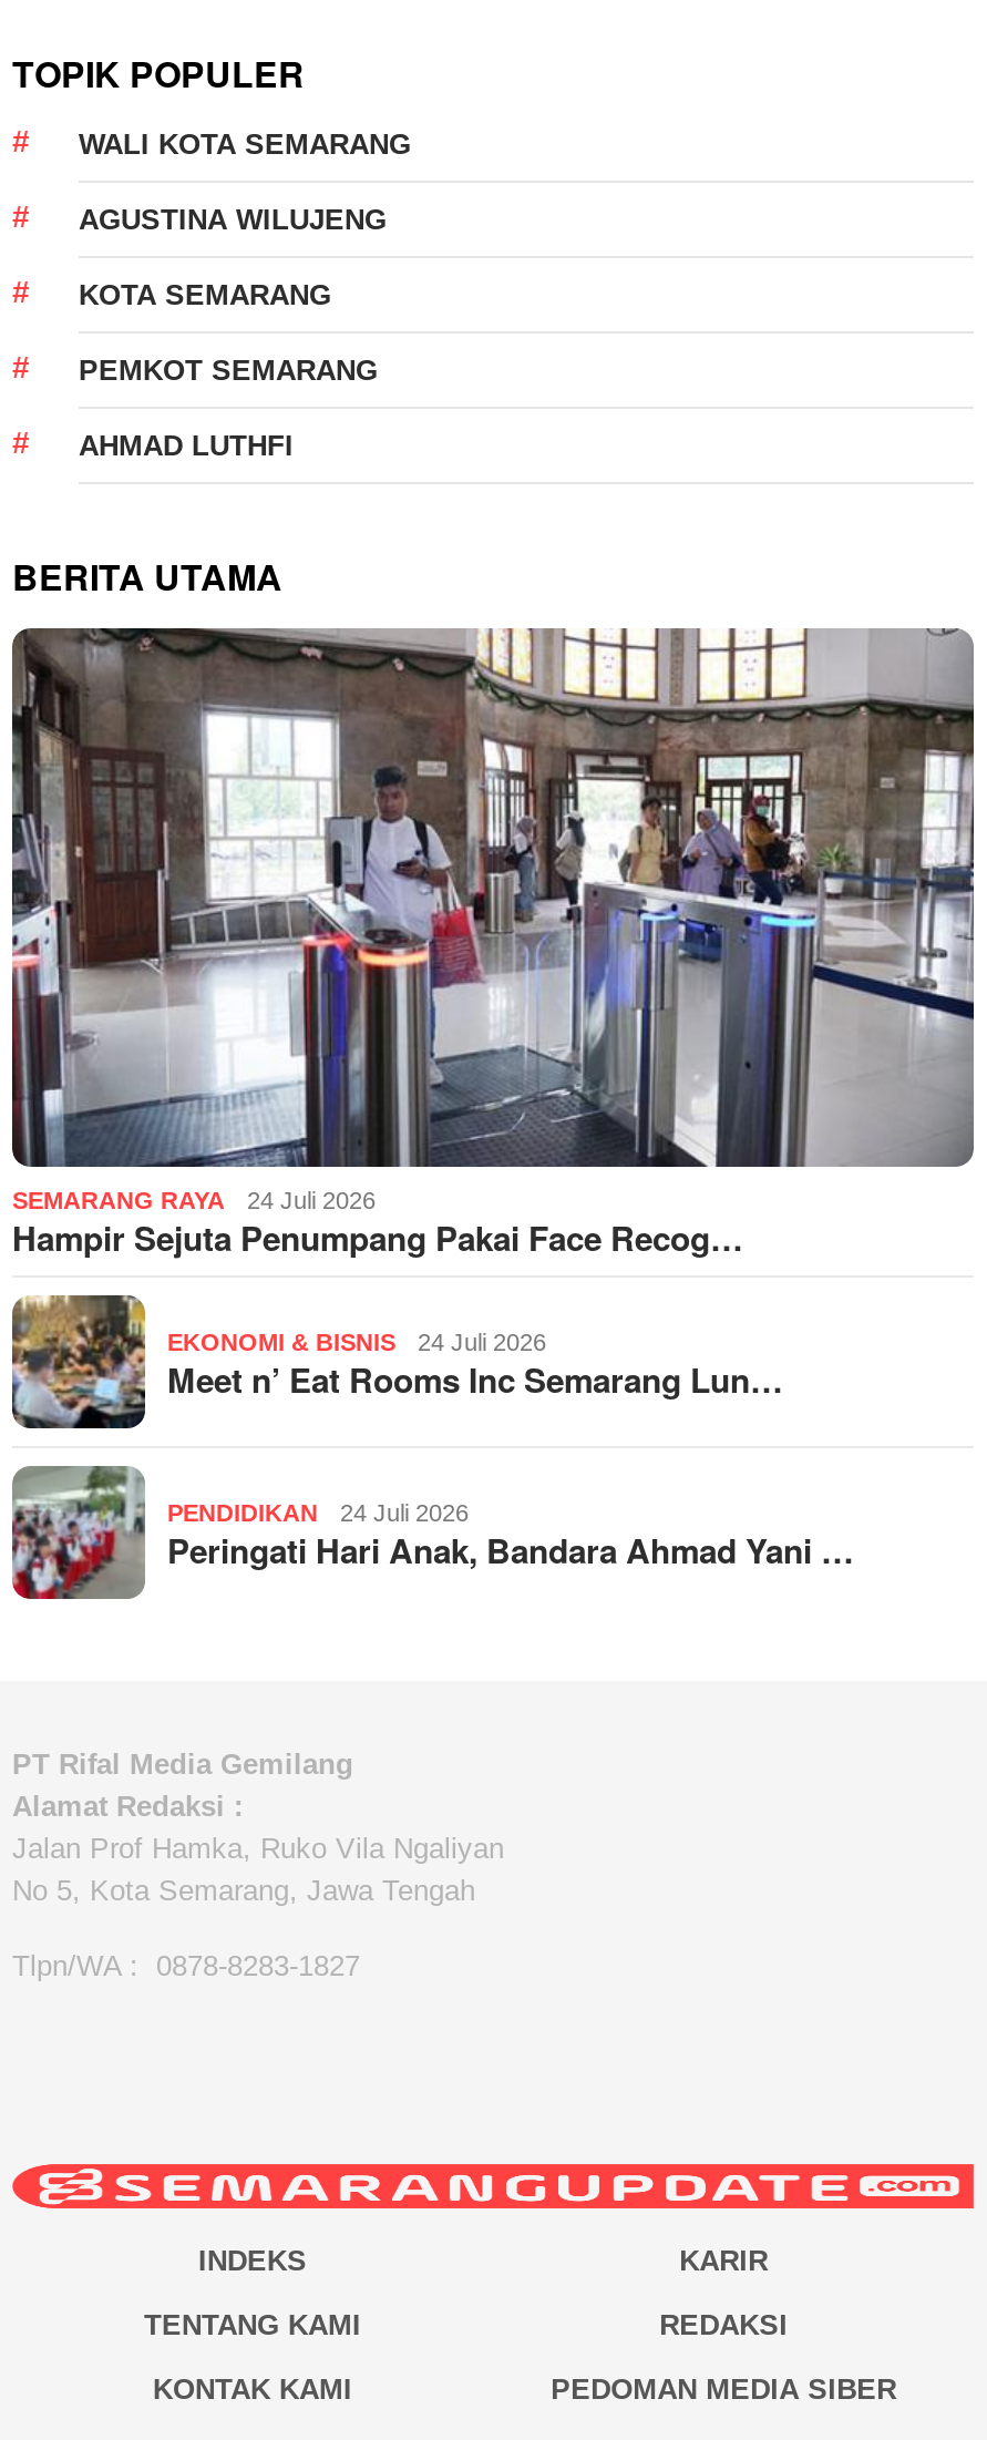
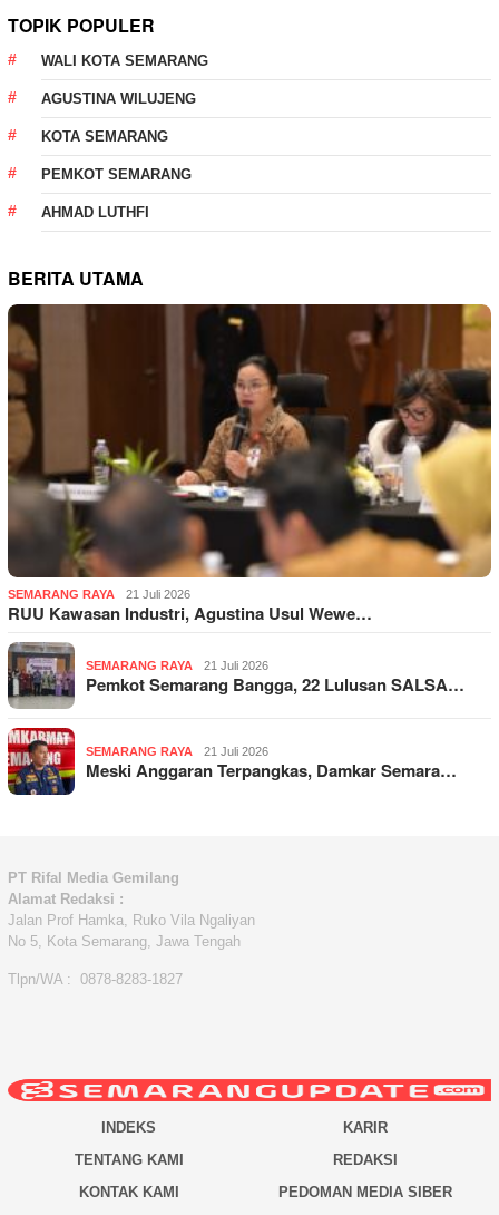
[10,626,976,1263] [image] | 24 Juli 2026 | Hampir Sejuta Penumpang Pakai Face Recog… -> [7,303,492,626] [image] | 21 Juli 2026 | RUU Kawasan Industri, Agustina Usul Wewe…
[10,1295,783,1428] [image] | EKONOMI & BISNIS | 24 Juli 2026 | Meet n’ Eat Rooms Inc Semarang Lun… -> [8,642,464,708] [image] | SEMARANG RAYA | 21 Juli 2026 | Pemkot Semarang Bangga, 22 Lulusan SALSA…
[10,1464,854,1601] [image] | PENDIDIKAN | 24 Juli 2026 | Peringati Hari Anak, Bandara Ahmad Yani … -> [7,727,457,796] [image] | SEMARANG RAYA | 21 Juli 2026 | Meski Anggaran Terpangkas, Damkar Semara…

